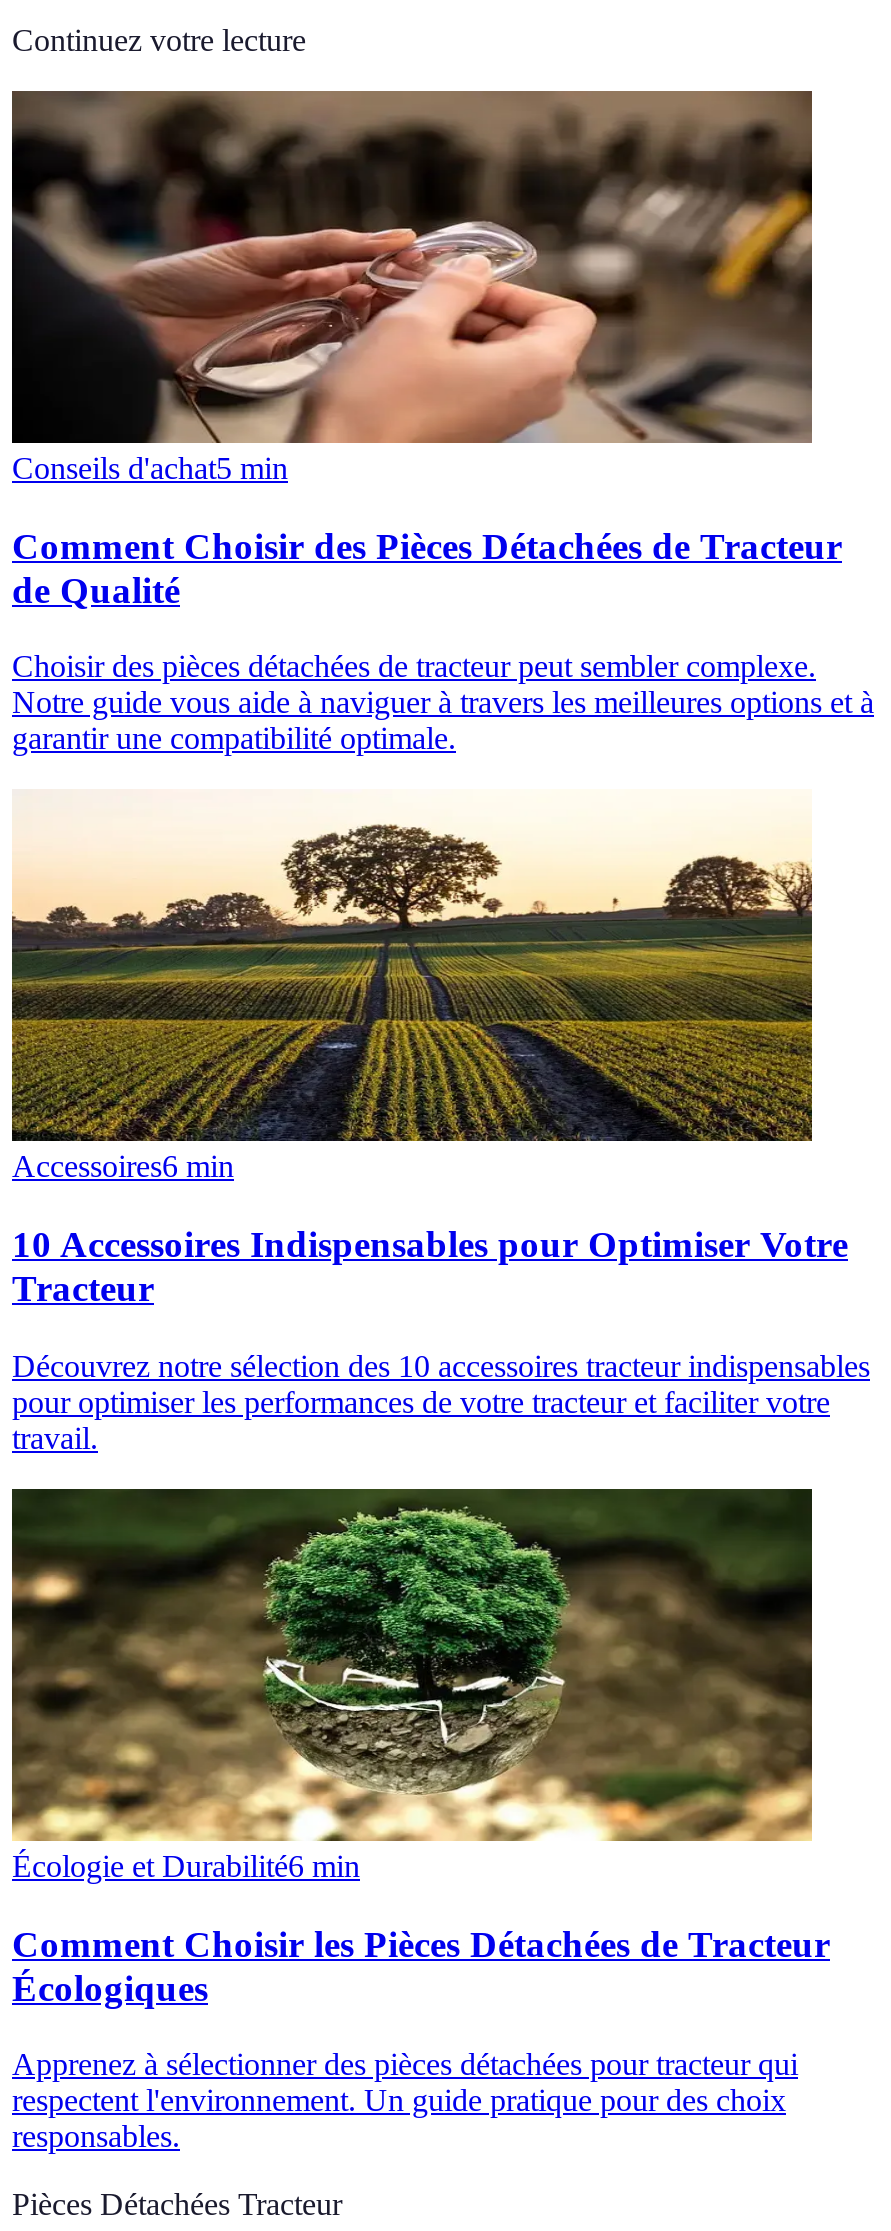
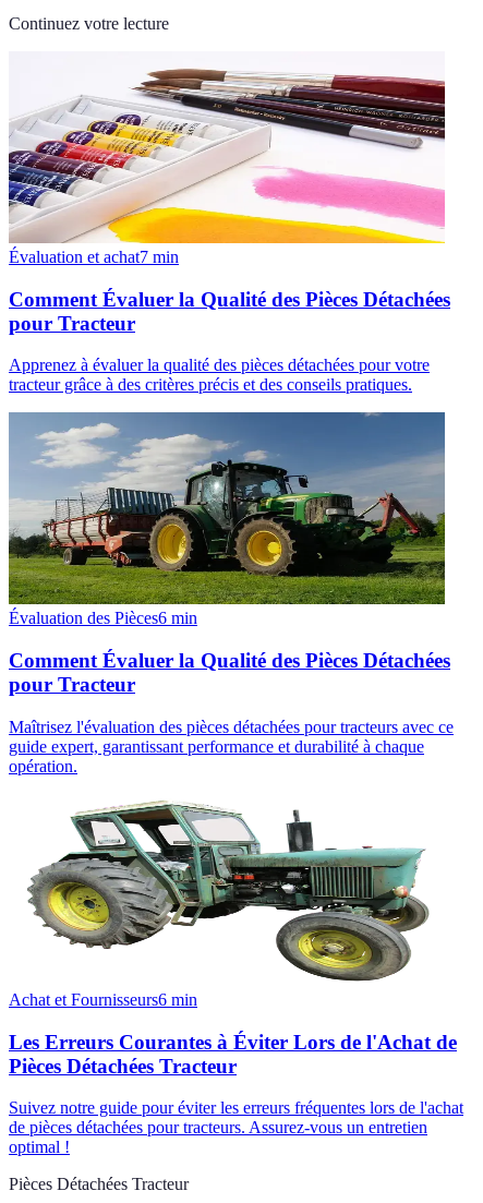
[10,89,814,485] [image] | Conseils d'achat5 min -> [8,51,445,266] [image] | Évaluation et achat7 min
[12,525,842,611] Comment Choisir des Pièces Détachées de Tracteur | de Qualité -> [9,288,450,335] Comment Évaluer la Qualité des Pièces Détachées | pour Tracteur
[12,650,874,756] Choisir des pièces détachées de tracteur peut sembler complexe. | Notre guide vous aide à naviguer à travers les meilleures options et à | garantir une compatibilité optimale. -> [9,356,430,394] Apprenez à évaluer la qualité des pièces détachées pour votre | tracteur grâce à des critères précis et des conseils pratiques.
[10,789,814,1184] [image] | Accessoires6 min -> [9,411,446,628] [image] | Évaluation des Pièces6 min
[12,1223,848,1309] 10 Accessoires Indispensables pour Optimiser Votre | Tracteur -> [9,649,450,696] Comment Évaluer la Qualité des Pièces Détachées | pour Tracteur
[12,1349,870,1455] Découvrez notre sélection des 10 accessoires tracteur indispensables | pour optimiser les performances de votre tracteur et faciliter votre | travail. -> [9,718,454,775] Maîtrisez l'évaluation des pièces détachées pour tracteurs avec ce | guide expert, garantissant performance et durabilité à chaque | opération.
[10,1487,814,1883] [image] | Écologie et Durabilité6 min -> [9,801,445,1009] [image] | Achat et Fournisseurs6 min
[12,1922,830,2008] Comment Choisir les Pièces Détachées de Tracteur | Écologiques -> [9,1030,457,1077] Les Erreurs Courantes à Éviter Lors de l'Achat de | Pièces Détachées Tracteur
[12,2048,798,2154] Apprenez à sélectionner des pièces détachées pour tracteur qui | respectent l'environnement. Un guide pratique pour des choix | responsables. -> [9,1099,463,1156] Suivez notre guide pour éviter les erreurs fréquentes lors de l'achat | de pièces détachées pour tracteurs. Assurez-vous un entretien | optimal !

